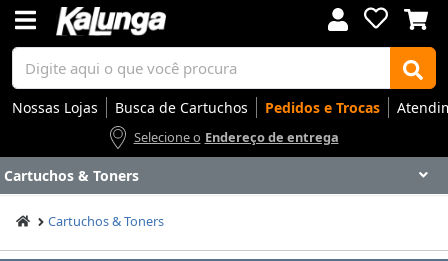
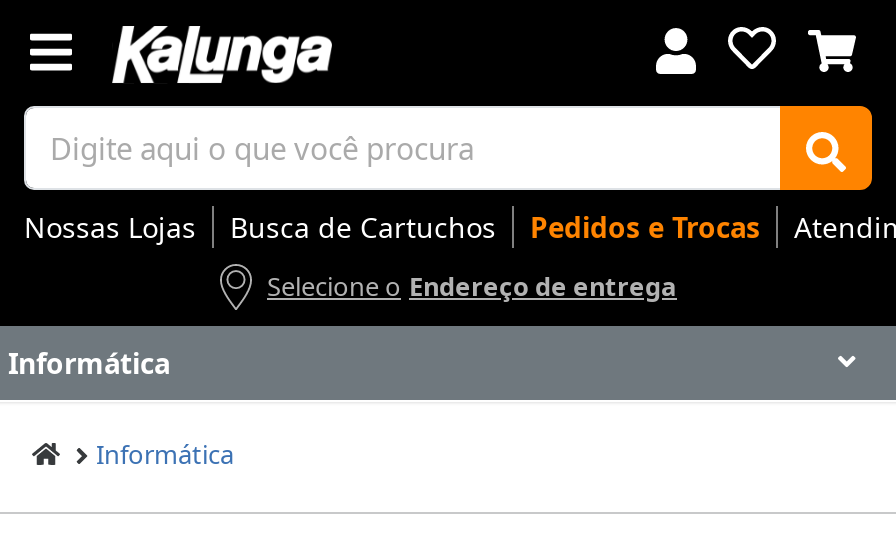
[4,166,139,185] Cartuchos & Toners -> [8,344,170,382] Informática
[48,212,164,230] Cartuchos & Toners -> [96,436,234,472] Informática

